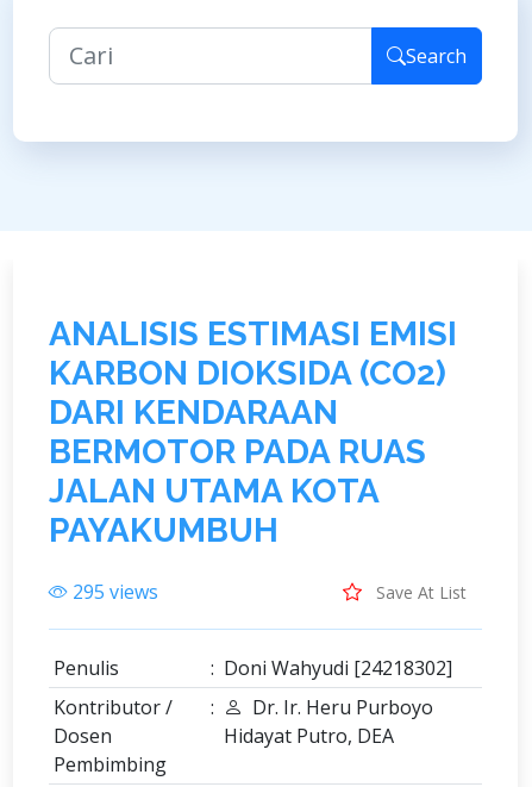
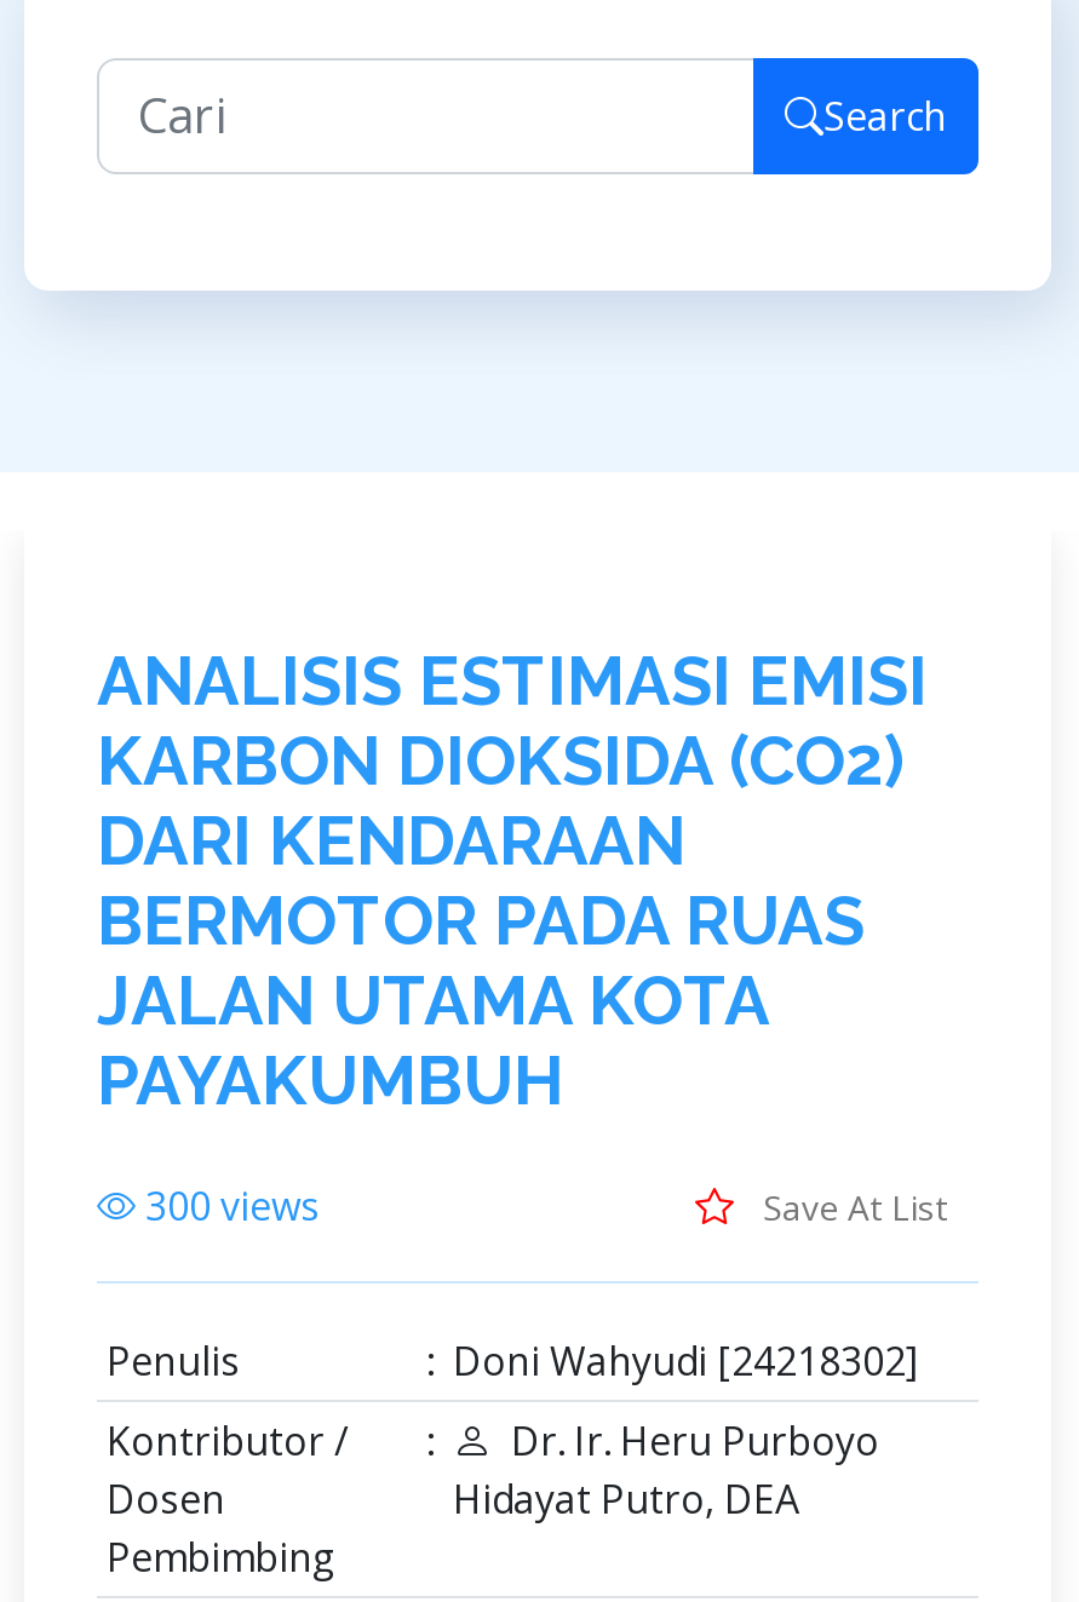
[73,579,158,605] 295 views -> [145,1179,320,1233] 300 views

